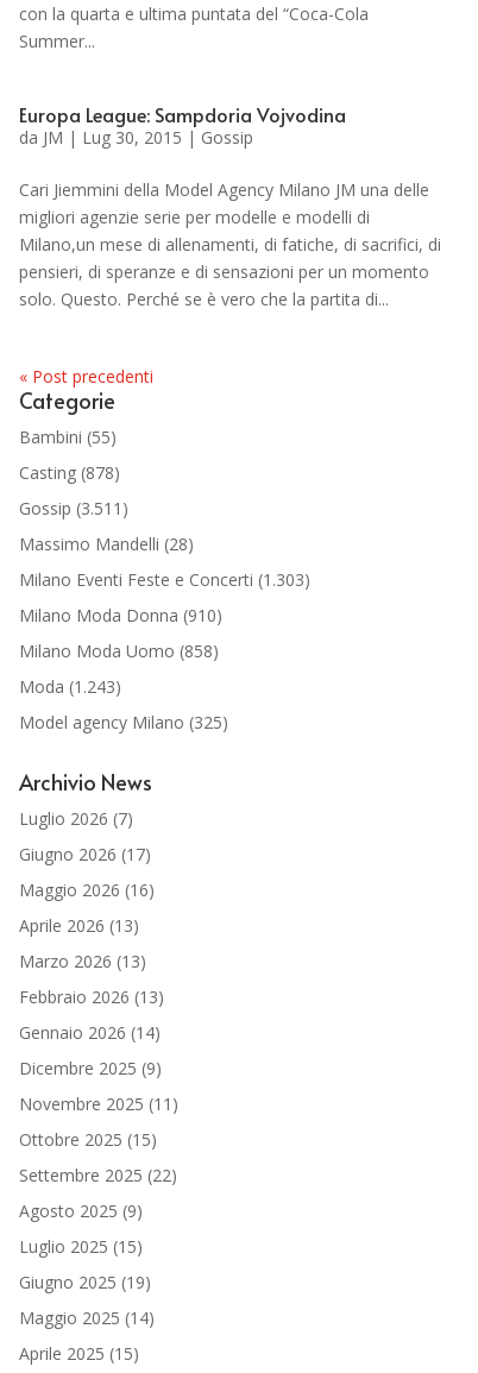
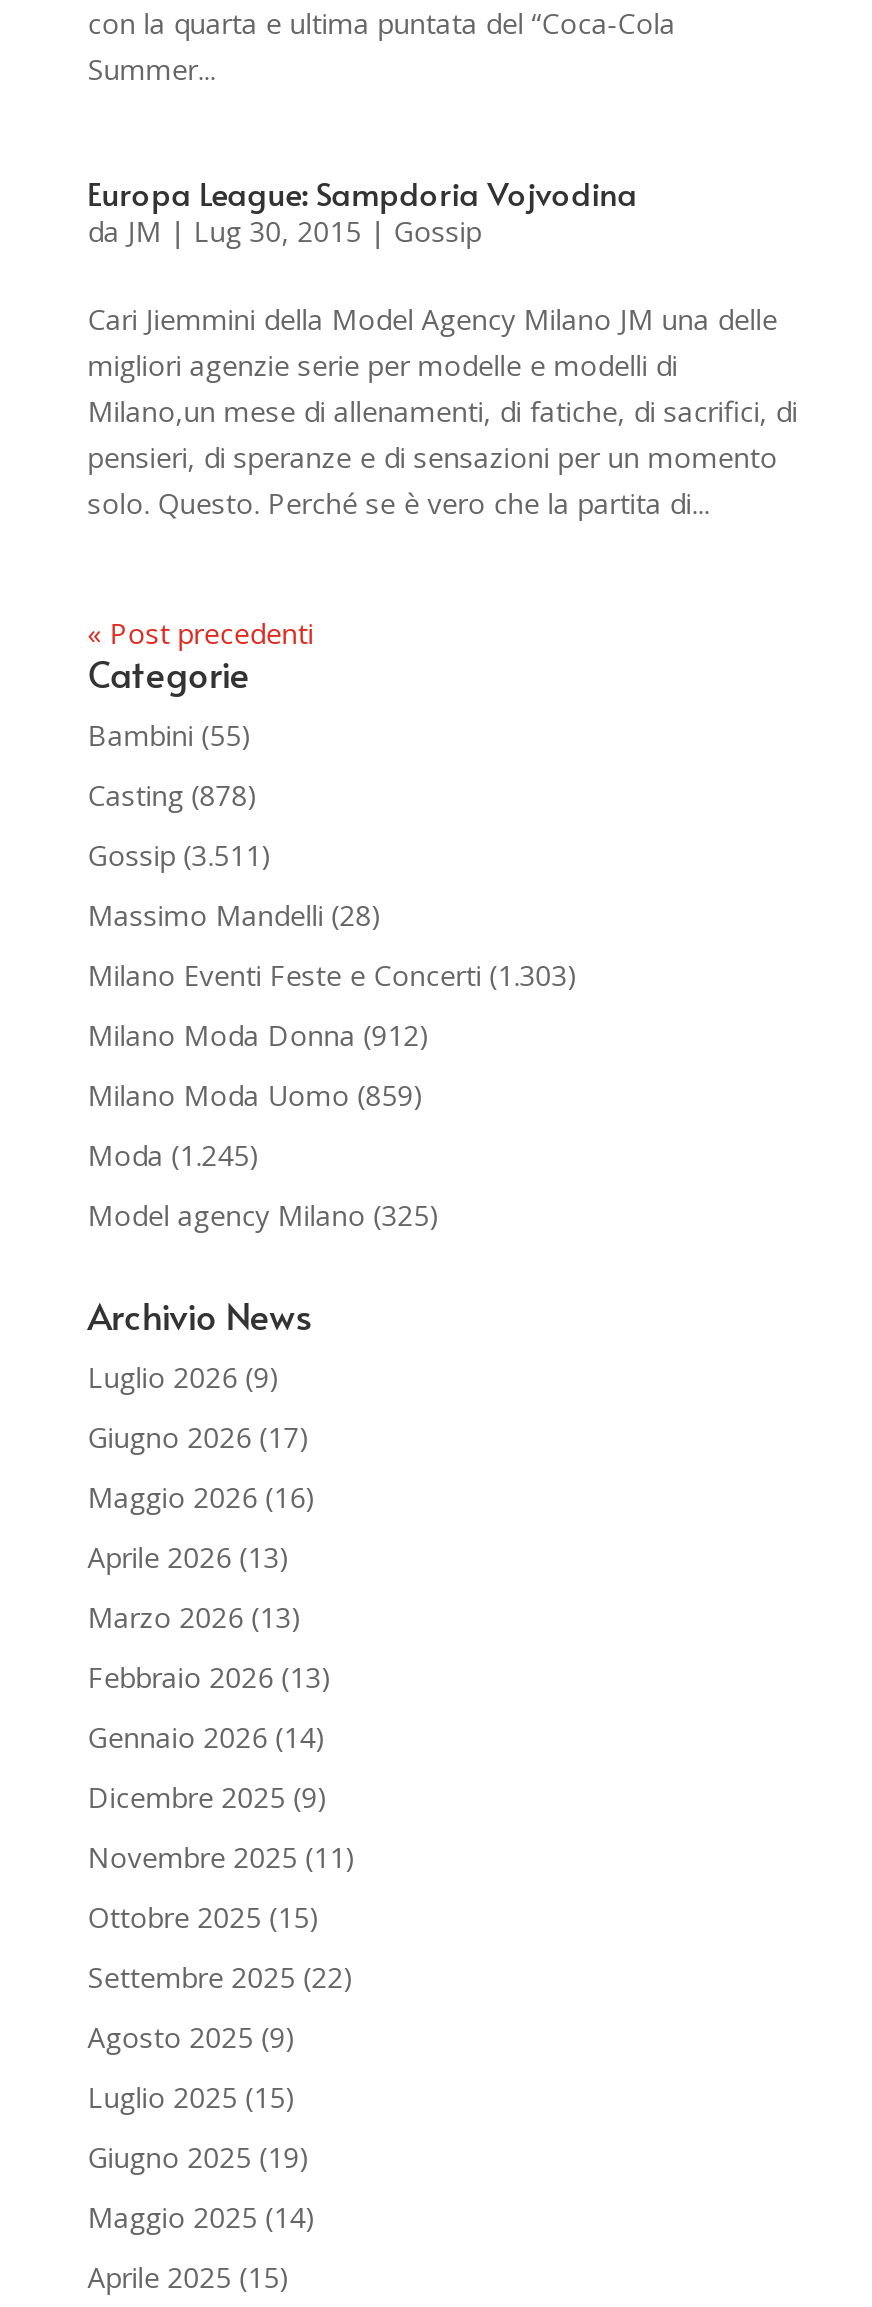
[19,604,222,627] Milano Moda Donna (910) -> [88,1016,430,1054] Milano Moda Donna (912)
[19,640,219,662] Milano Moda Uomo (858) -> [88,1076,424,1114] Milano Moda Uomo (859)
[19,675,121,698] Moda (1.243) -> [88,1136,260,1174] Moda (1.245)
[19,807,133,830] Luglio 2026 (7) -> [88,1358,280,1396] Luglio 2026 (9)

